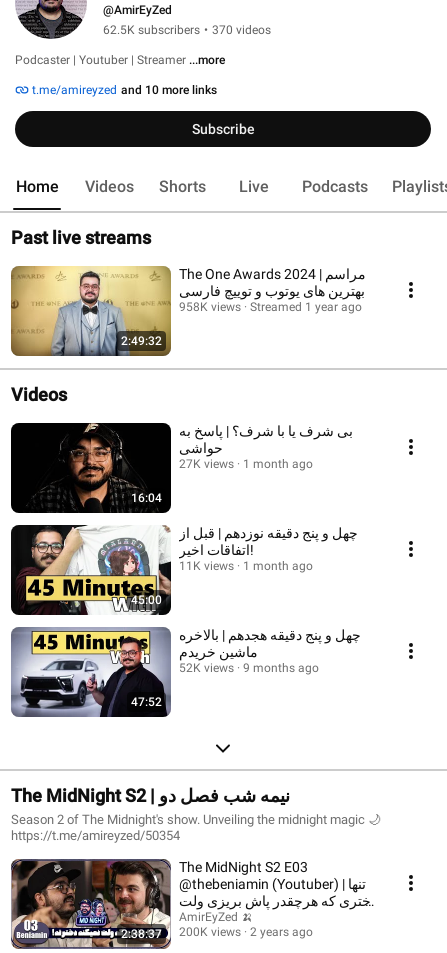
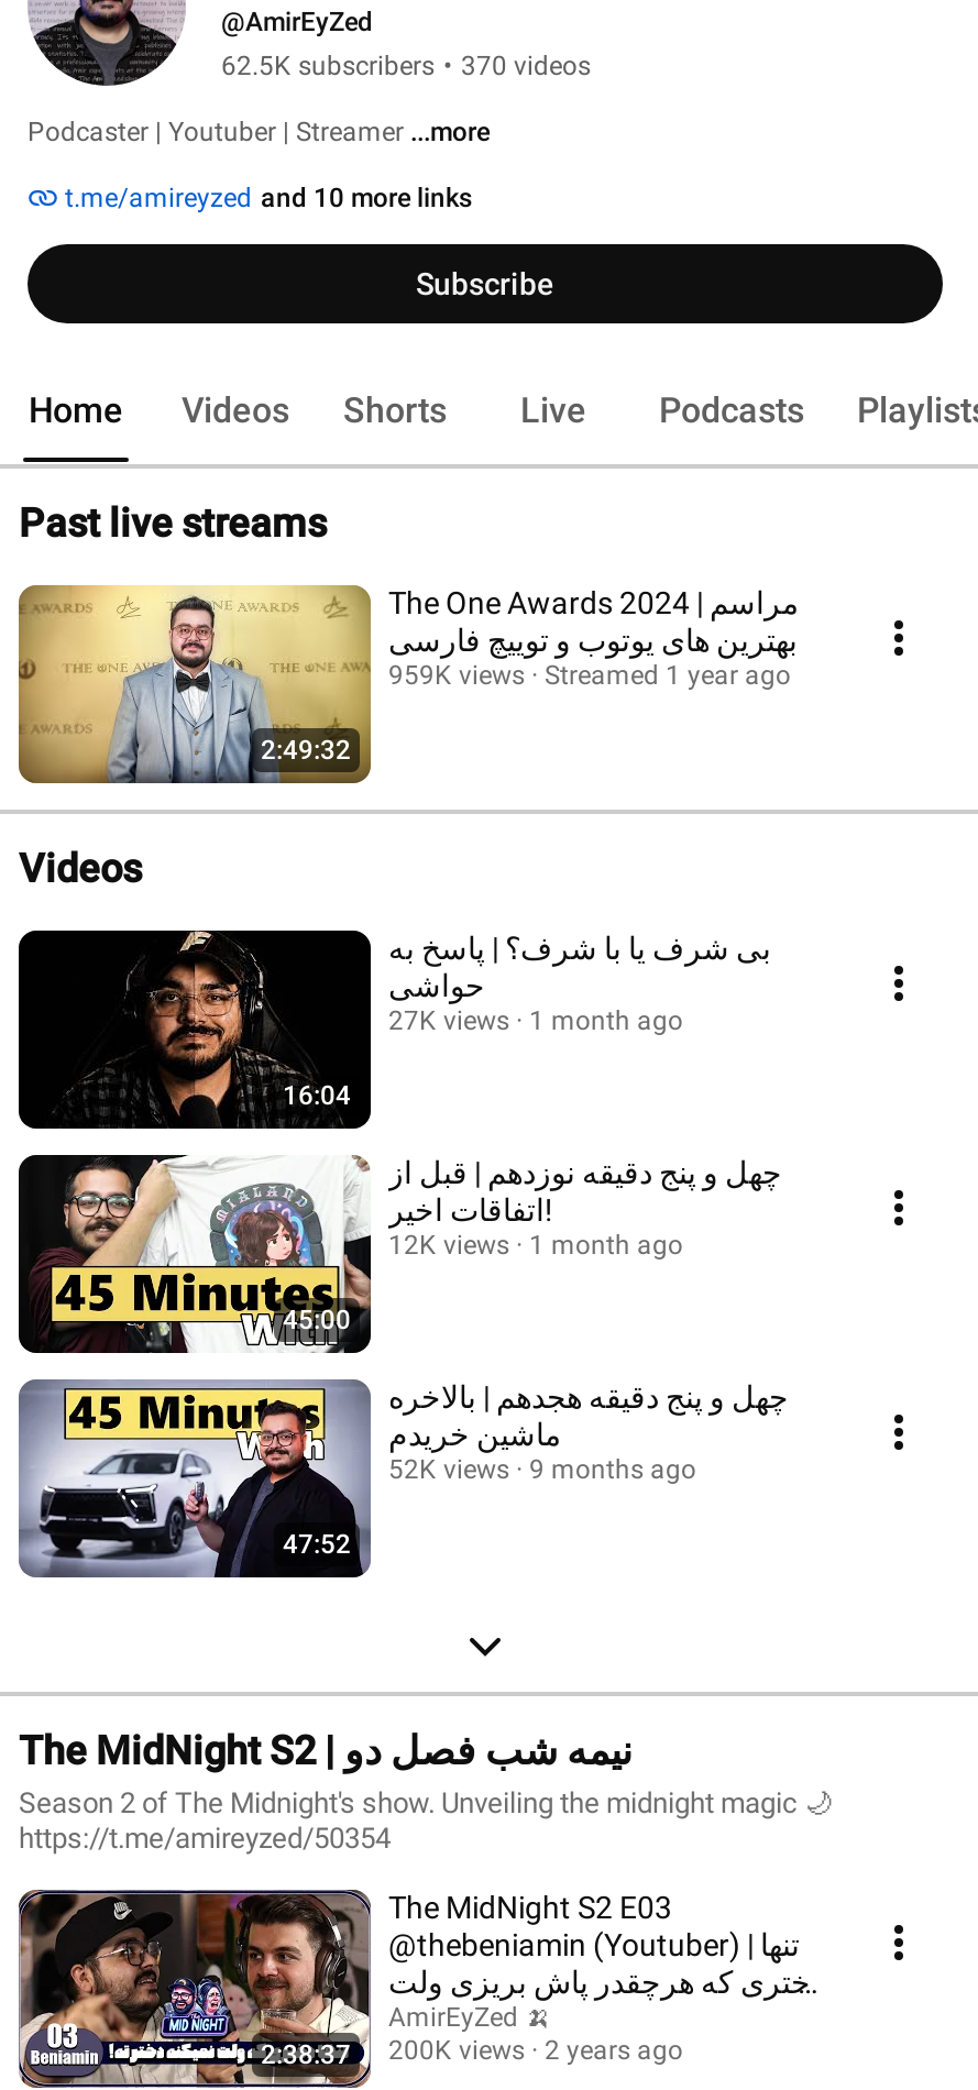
[179,300,362,314] 958K views Streamed 1 year ago -> [388,660,791,691] 959K views Streamed 1 year ago
[179,559,313,573] 11K views 1 month ago -> [388,1230,683,1261] 12K views 1 month ago

